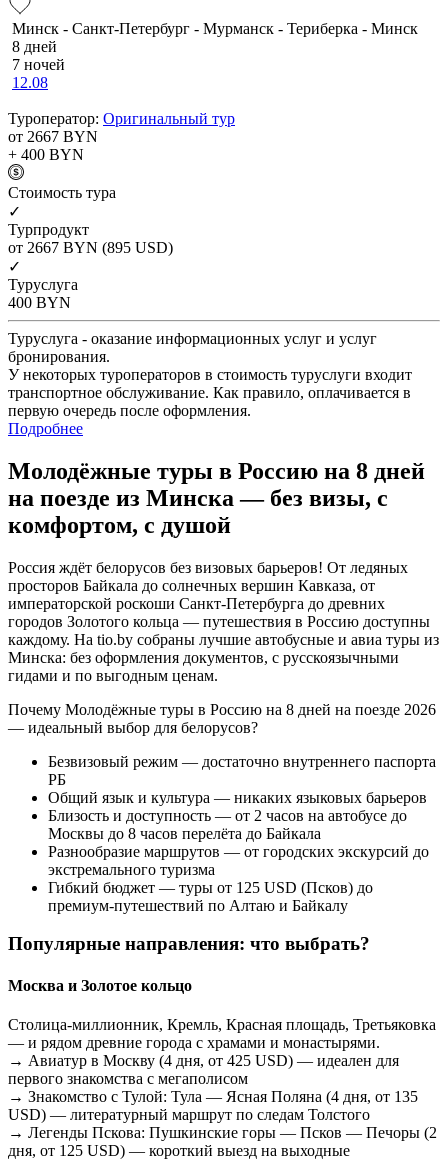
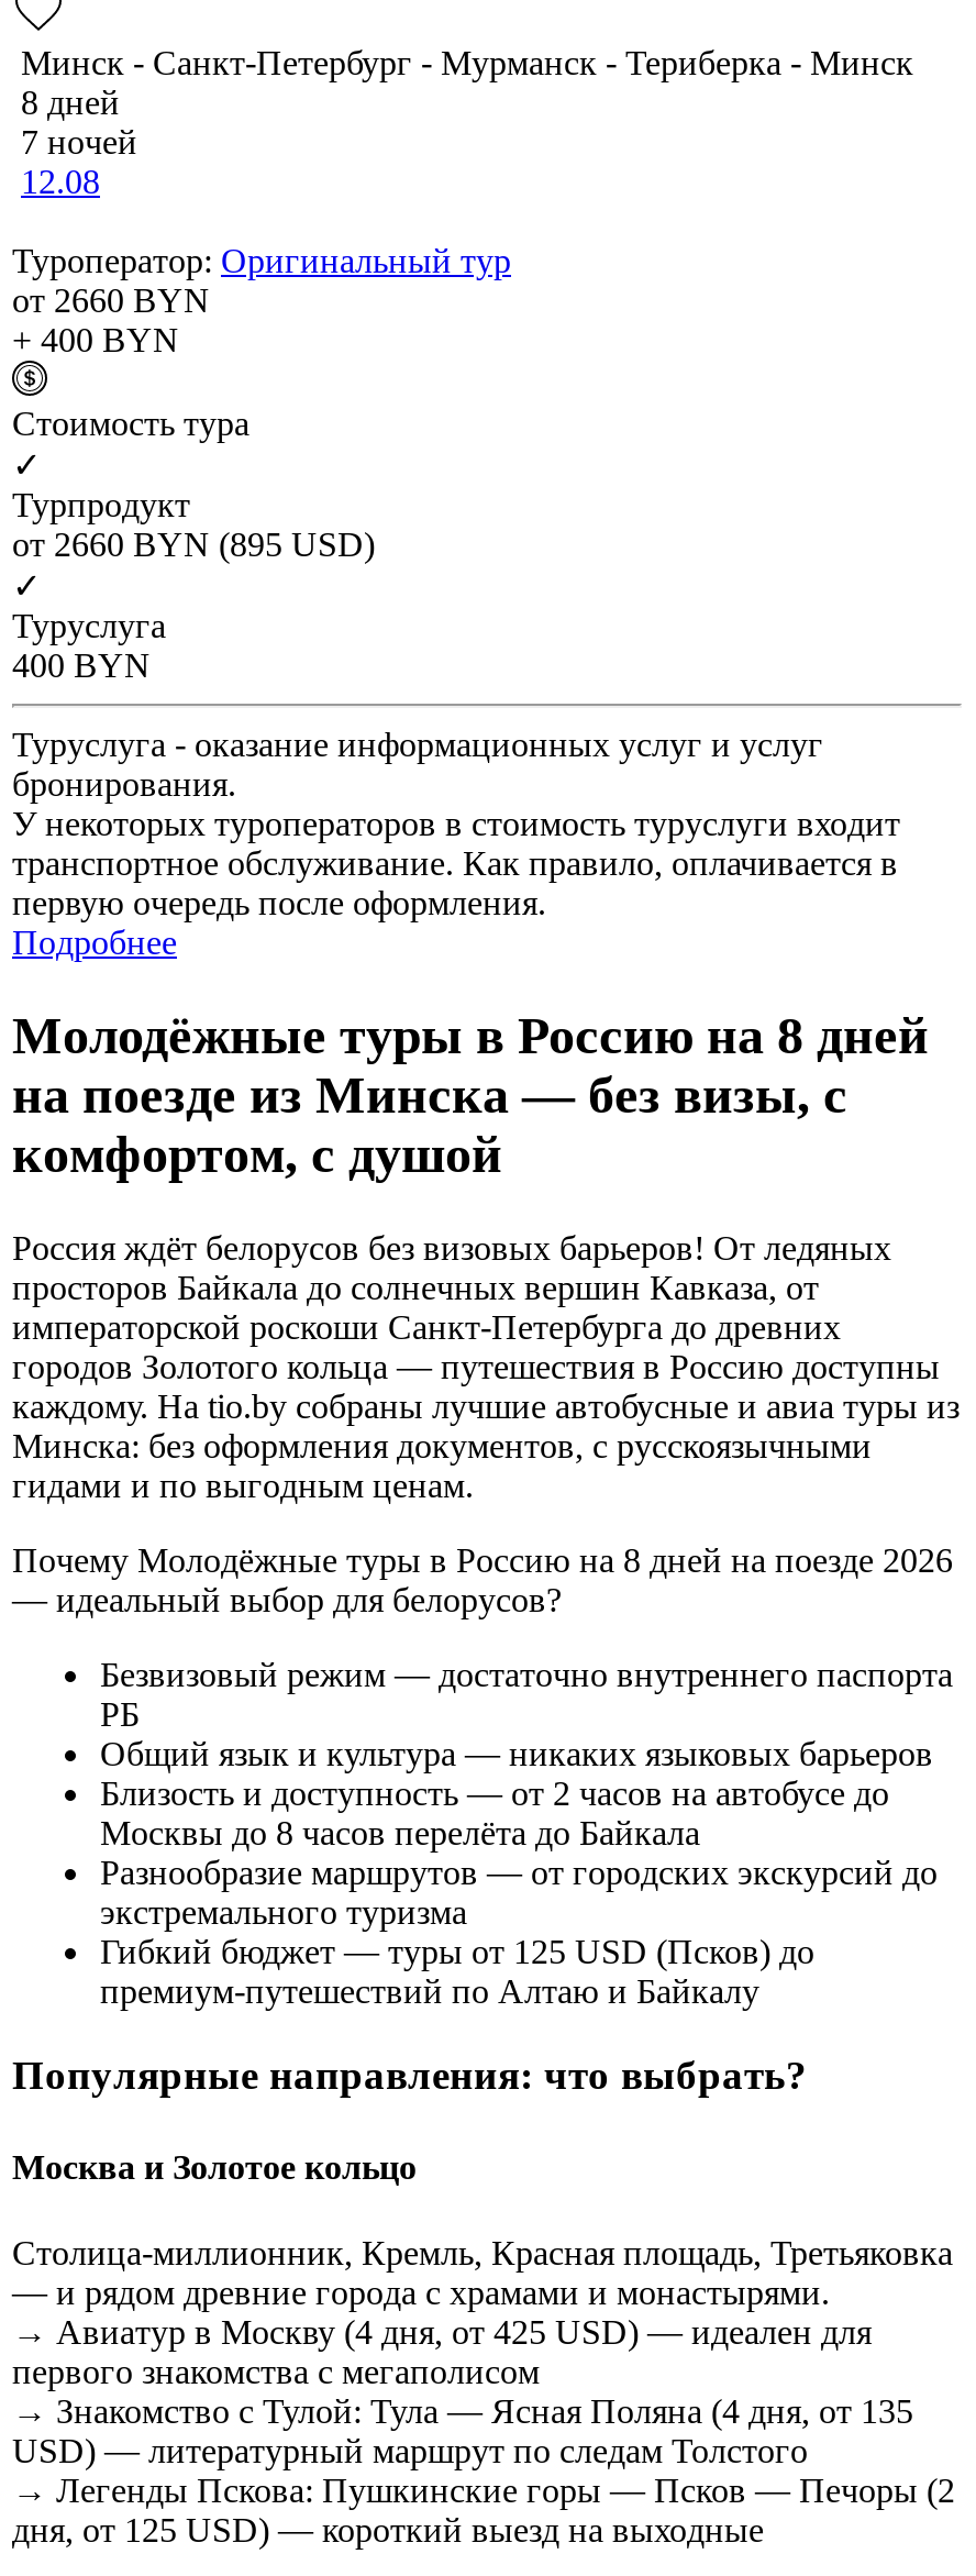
[8,128,98,145] от 2667 BYN -> [12,281,210,318] от 2660 BYN
[8,239,173,256] от 2667 BYN (895 USD) -> [12,525,375,562] от 2660 BYN (895 USD)

